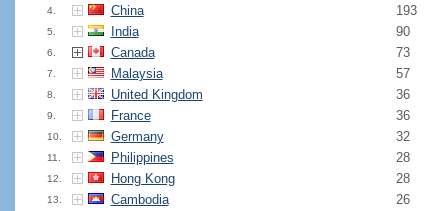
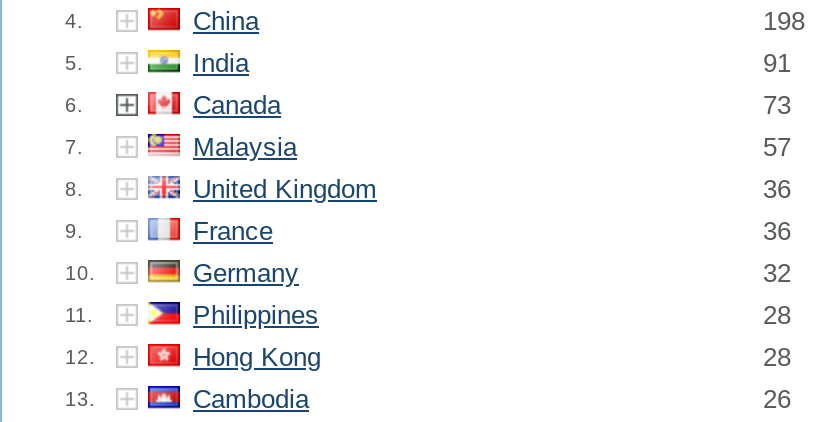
[395,3,416,18] 193 -> [763,6,805,36] 198
[395,24,409,39] 90 -> [763,48,791,78] 91

